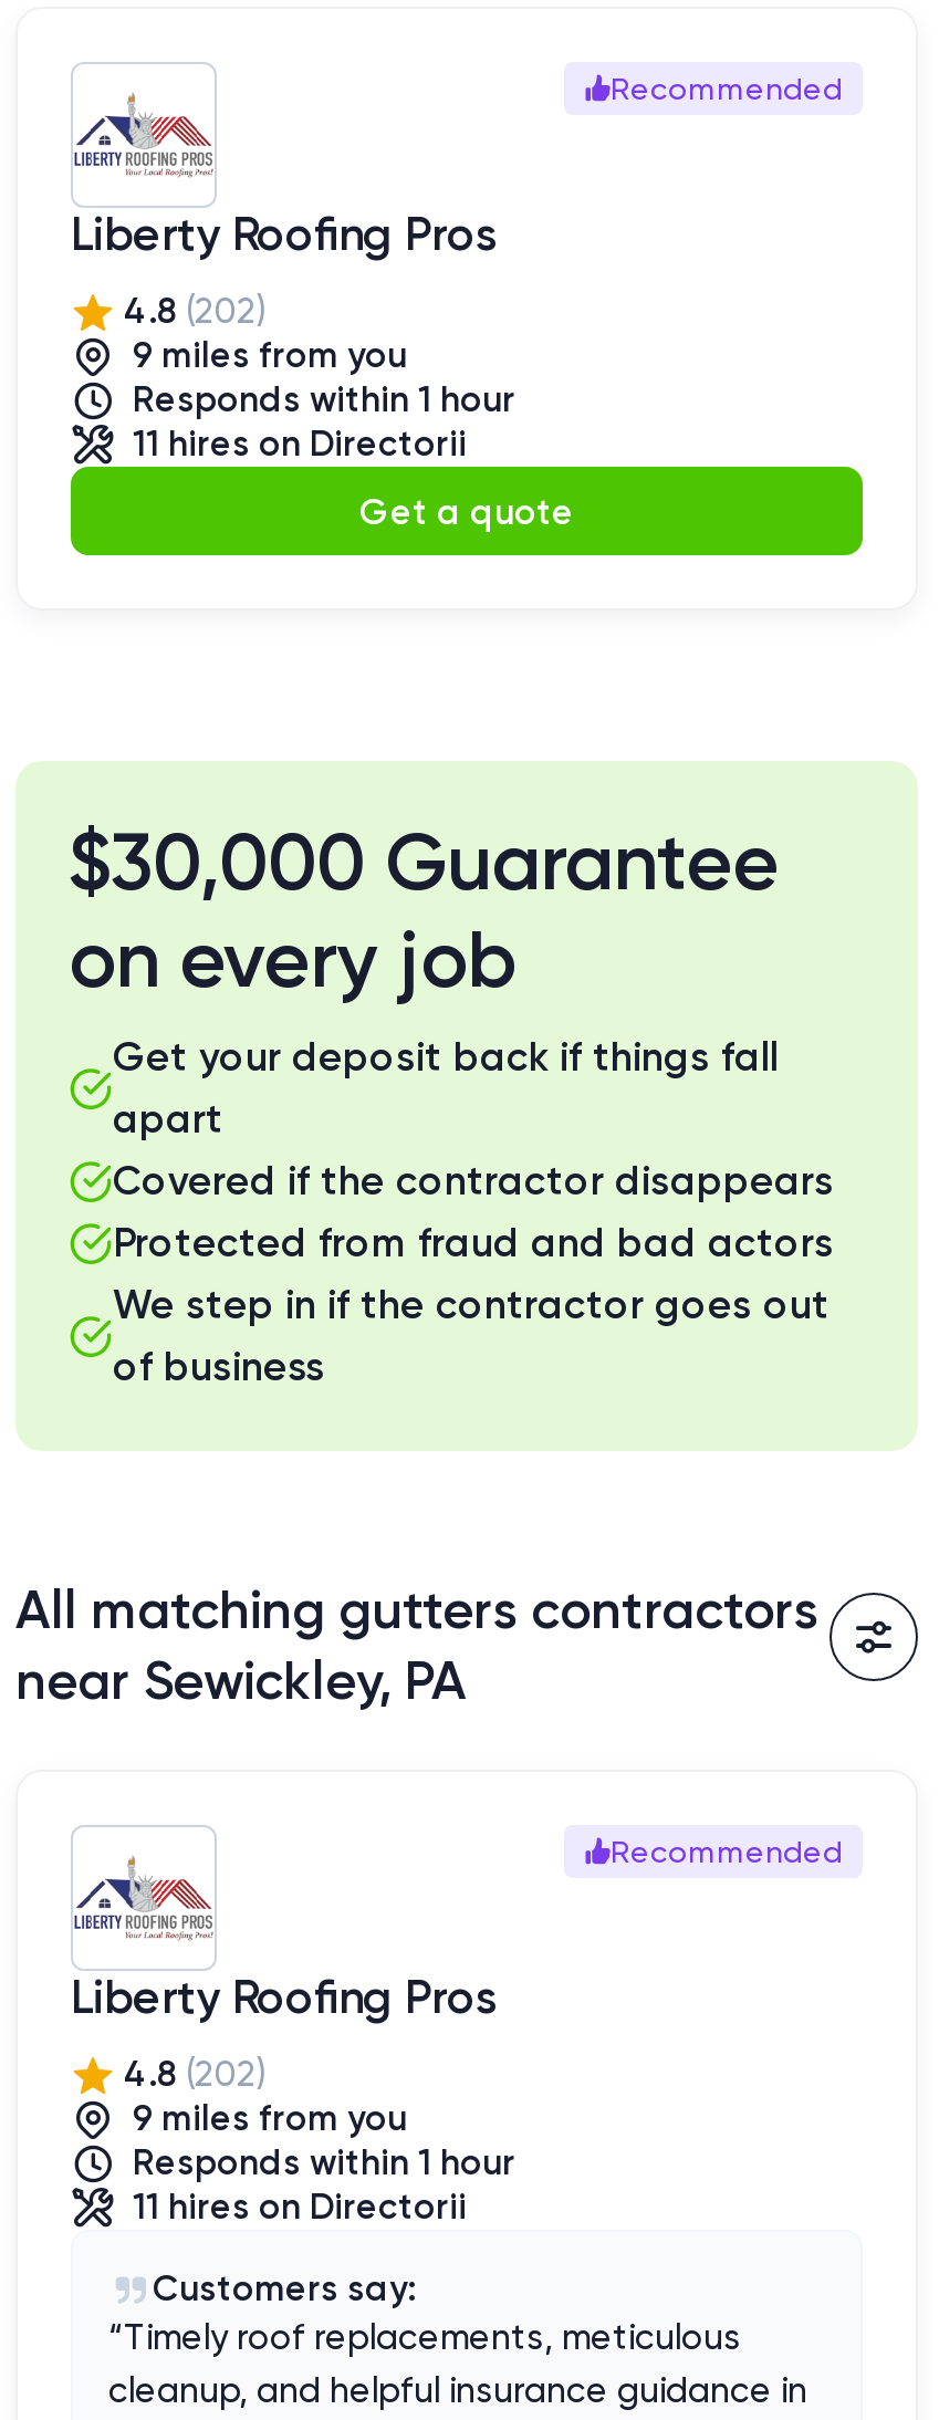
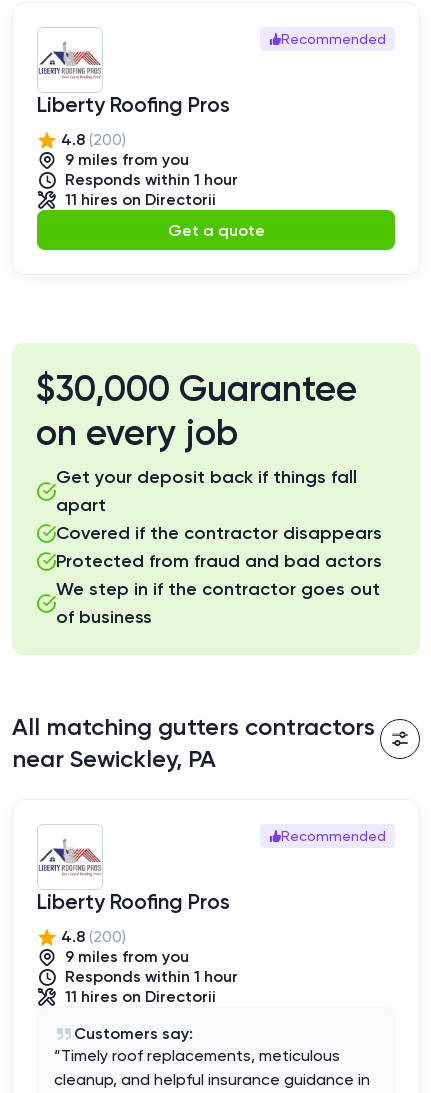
[124,290,265,332] 4.8 (202) -> [61,130,126,149] 4.8 (200)
[124,2053,265,2095] 4.8 (202) -> [61,927,126,946] 4.8 (200)

